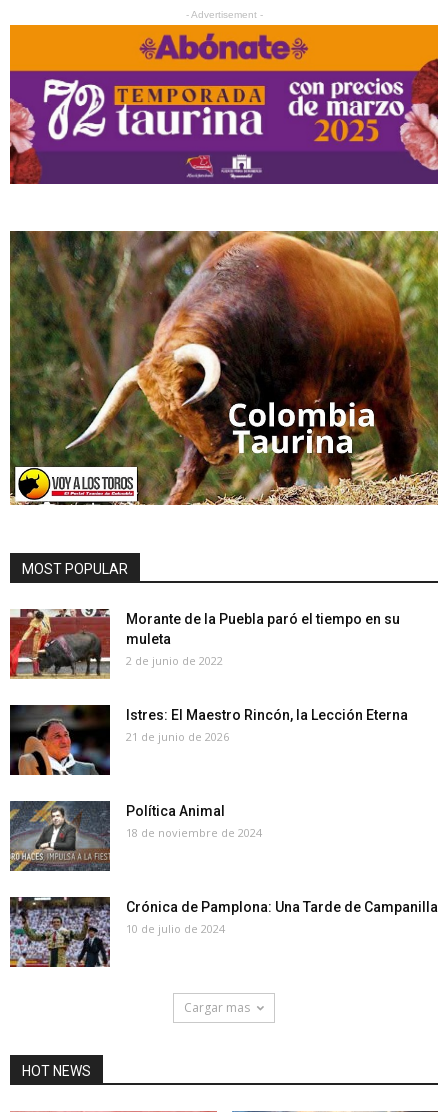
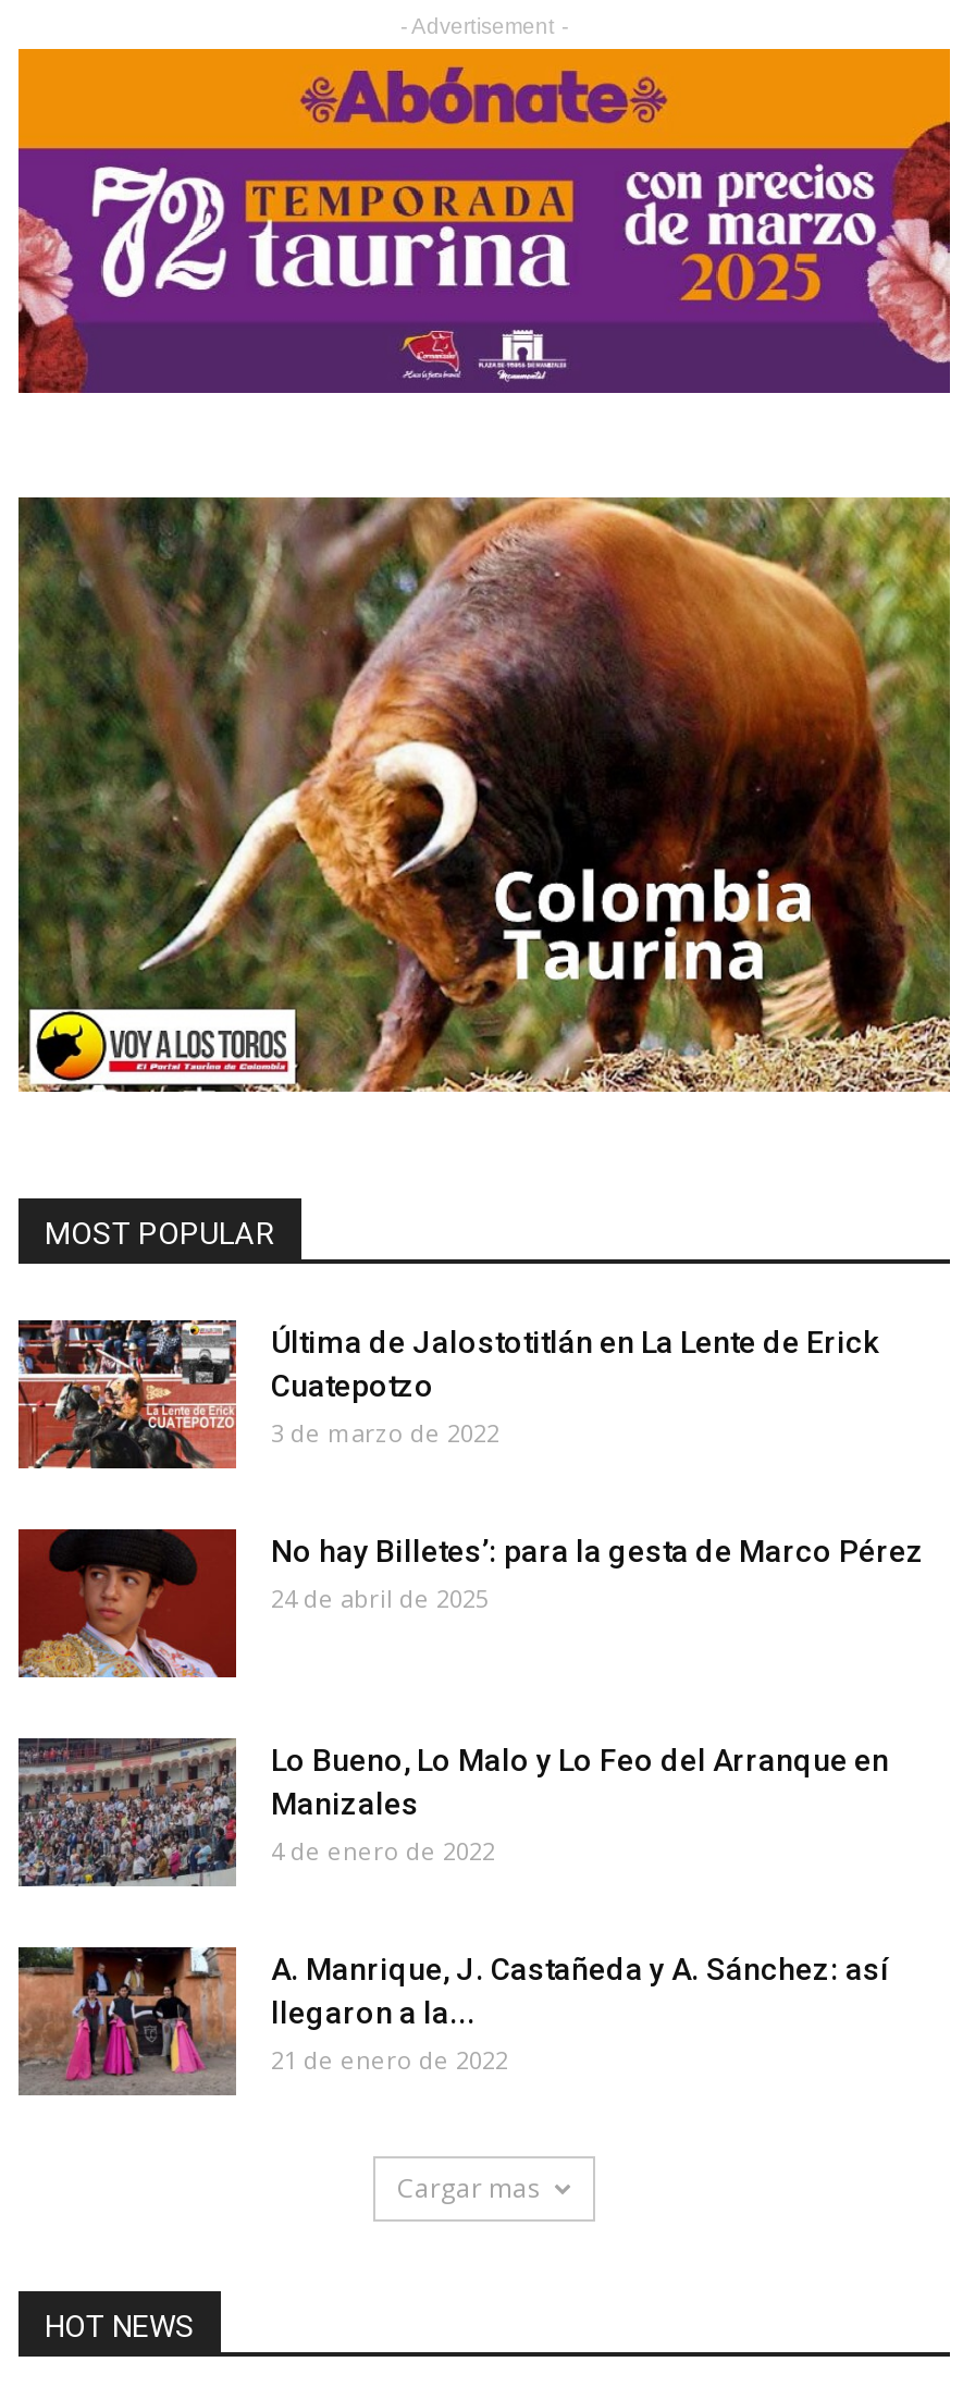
[9,608,400,679] [image] | Morante de la Puebla paró el tiempo en su | muleta | 2 de junio de 2022 -> [16,1318,878,1471] [image] | Última de Jalostotitlán en La Lente de Erick | Cuatepotzo | 3 de marzo de 2022
[9,704,408,776] [image] | Istres: El Maestro Rincón, la Lección Eterna | 21 de junio de 2026 -> [16,1527,924,1680] [image] | No hay Billetes’: para la gesta de Marco Pérez | 24 de abril de 2025
[10,801,262,872] [image] | Política Animal | 18 de noviembre de 2024 -> [18,1738,889,1889] [image] | Lo Bueno, Lo Malo y Lo Feo del Arranque en | Manizales | 4 de enero de 2022
[9,896,438,968] [image] | Crónica de Pamplona: Una Tarde de Campanilla | 10 de julio de 2024 -> [16,1945,889,2097] [image] | A. Manrique, J. Castañeda y A. Sánchez: así | llegaron a la... | 21 de enero de 2022

